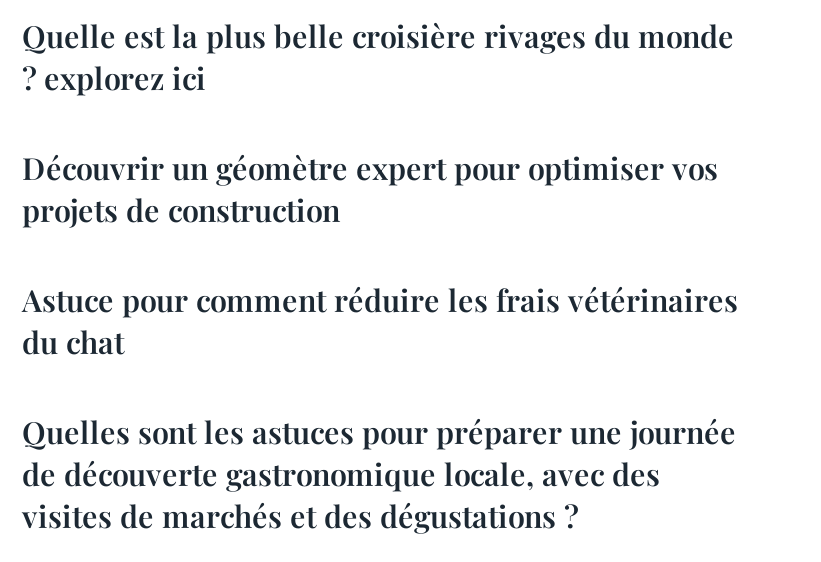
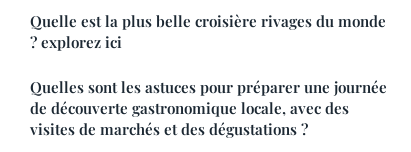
[22,147,738,361] Découvrir un géomètre expert pour optimiser vos | projets de construction | Astuce pour comment réduire les frais vétérinaires | du chat -> none

